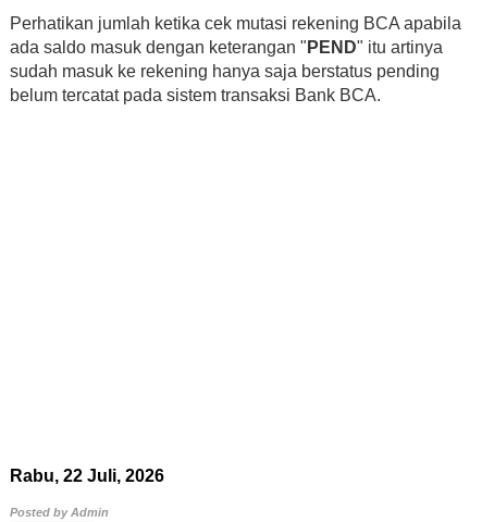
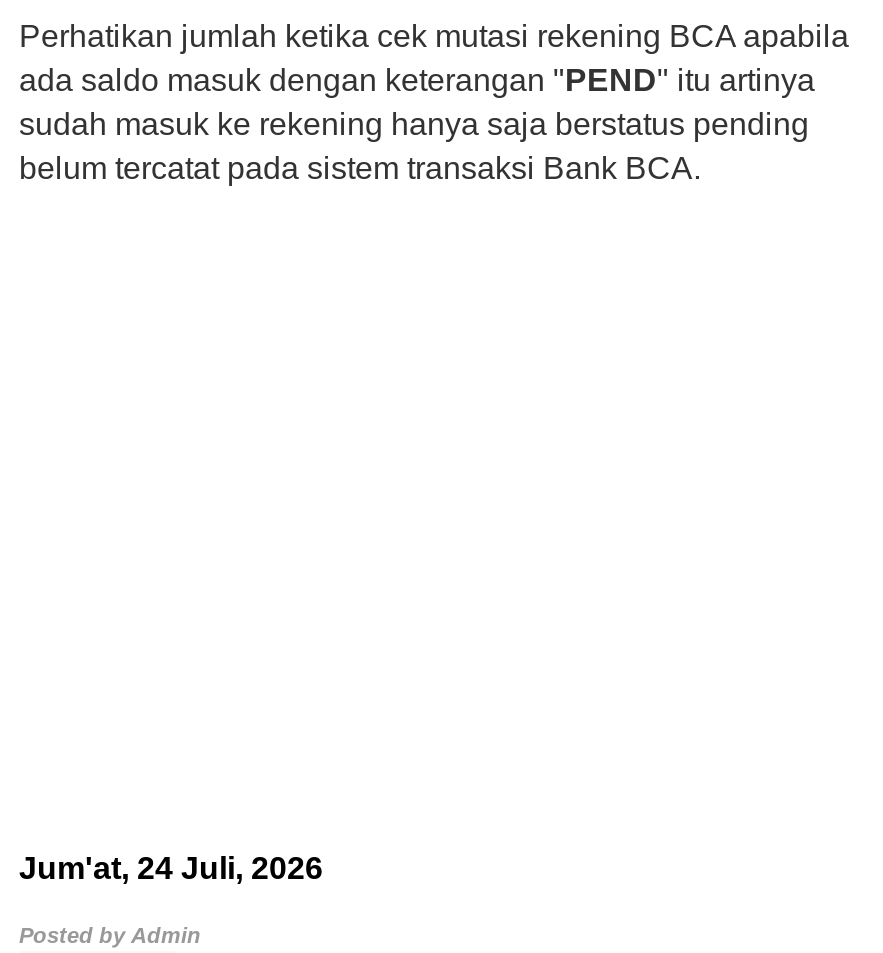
[10,467,164,485] Rabu, 22 Juli, 2026 -> [19,851,323,885] Jum'at, 24 Juli, 2026

